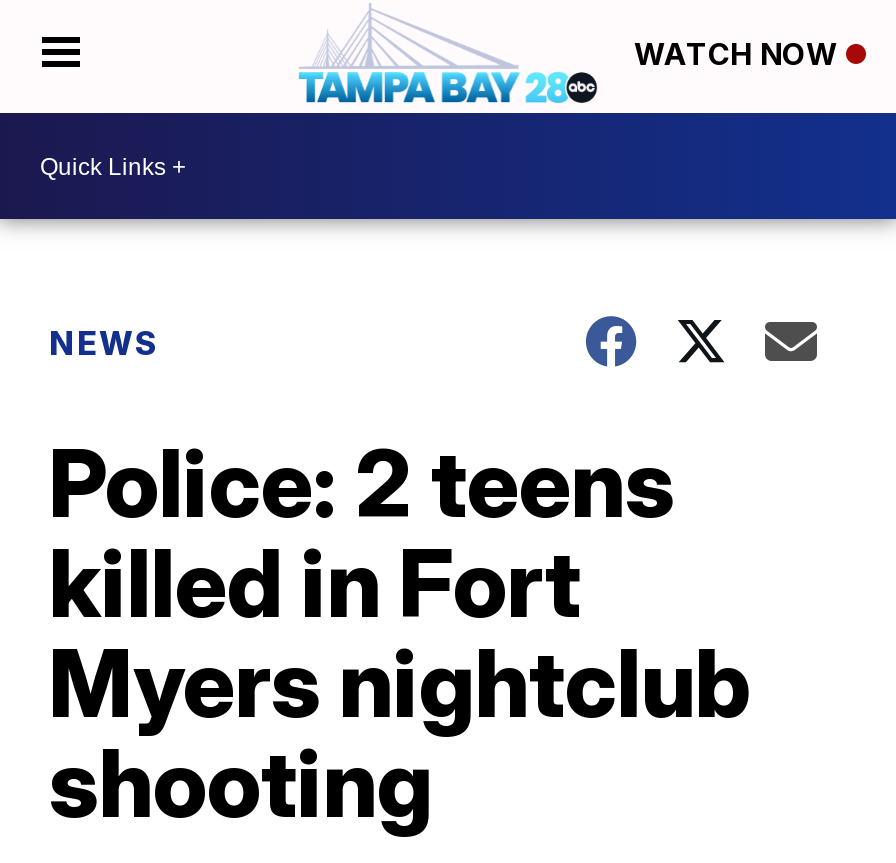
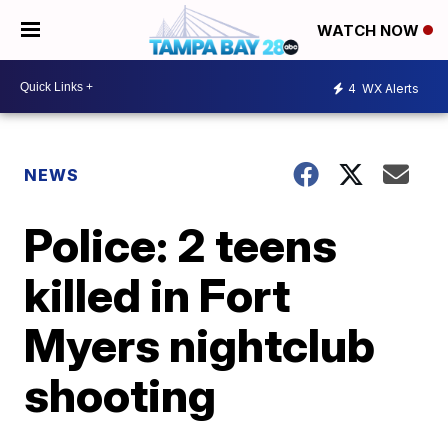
none -> [348,80,419,95] 4 WX Alerts

